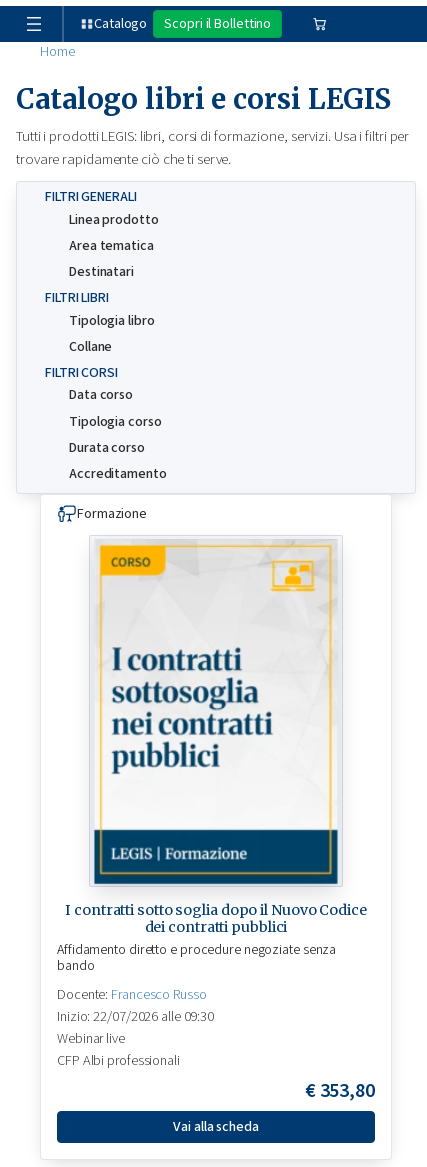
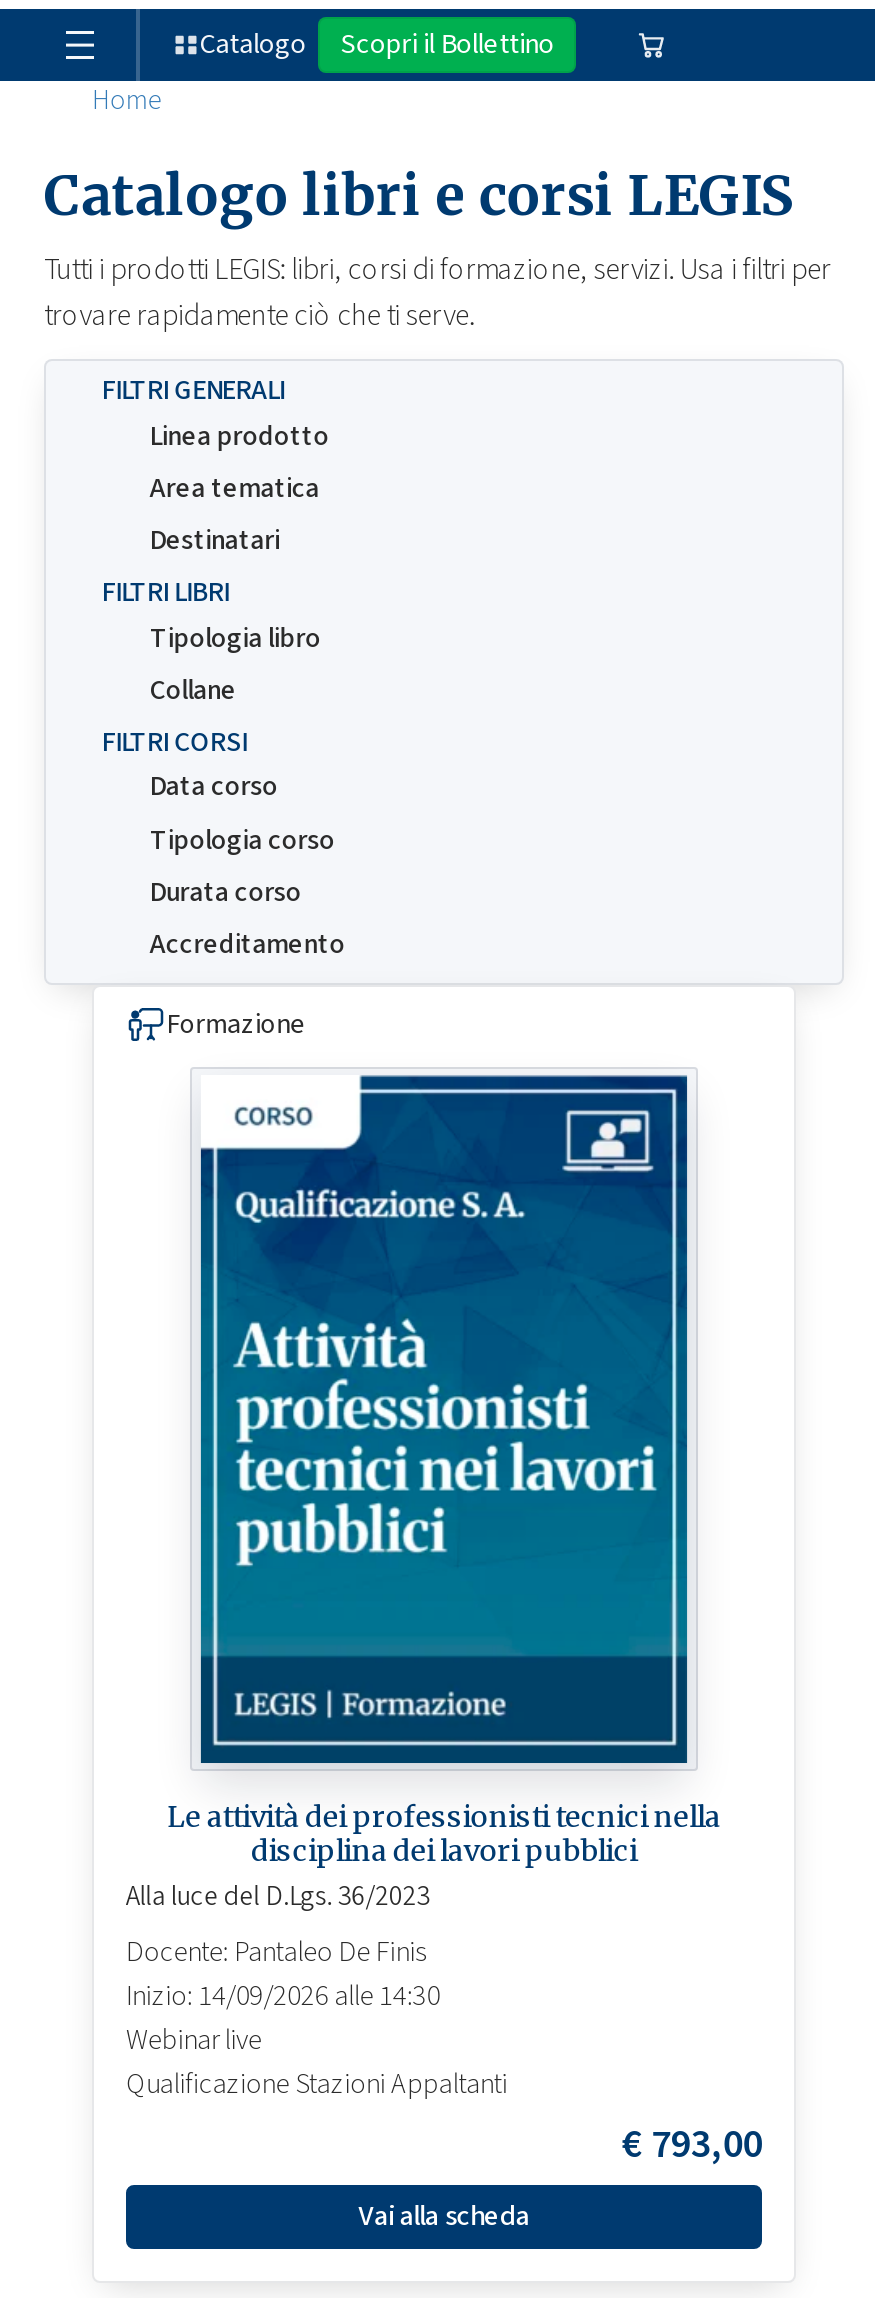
[57,539,367,1027] [image] | I contratti sotto soglia dopo il Nuovo Codice | dei contratti pubblici | Affidamento diretto e procedure negoziate senza | bando | Docente: Francesco Russo | Inizio: 22/07/2026 alle 09:30 -> [126,1073,721,2017] [image] | Le attività dei professionisti tecnici nella | disciplina dei lavori pubblici | Alla luce del D.Lgs. 36/2023 | Docente: Pantaleo De Finis | Inizio: 14/09/2026 alle 14:30
[57,1050,375,1105] CFP Albi professionali | €353,80 -> [126,2063,762,2174] Qualificazione Stazioni Appaltanti | €793,00

